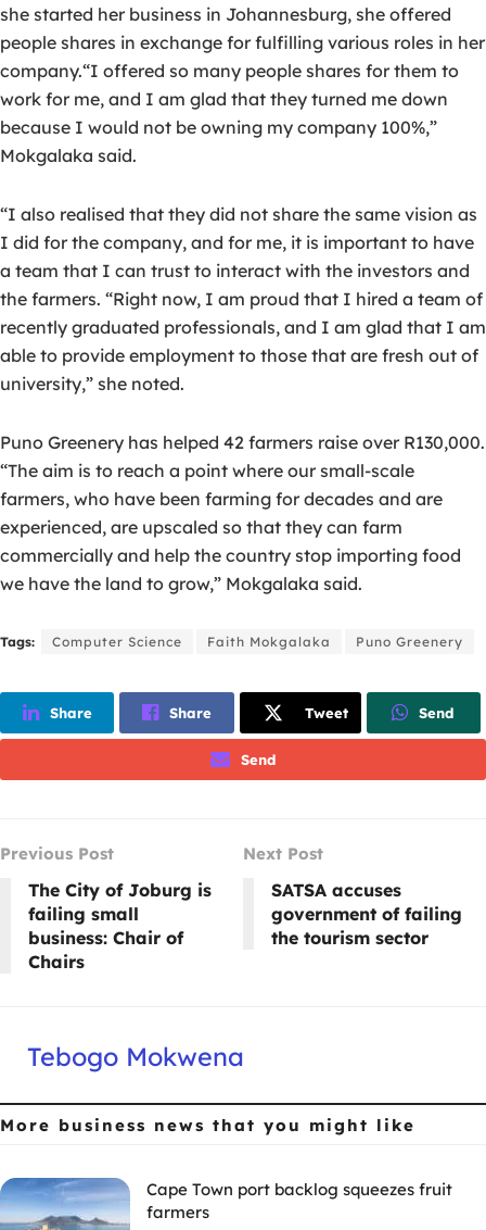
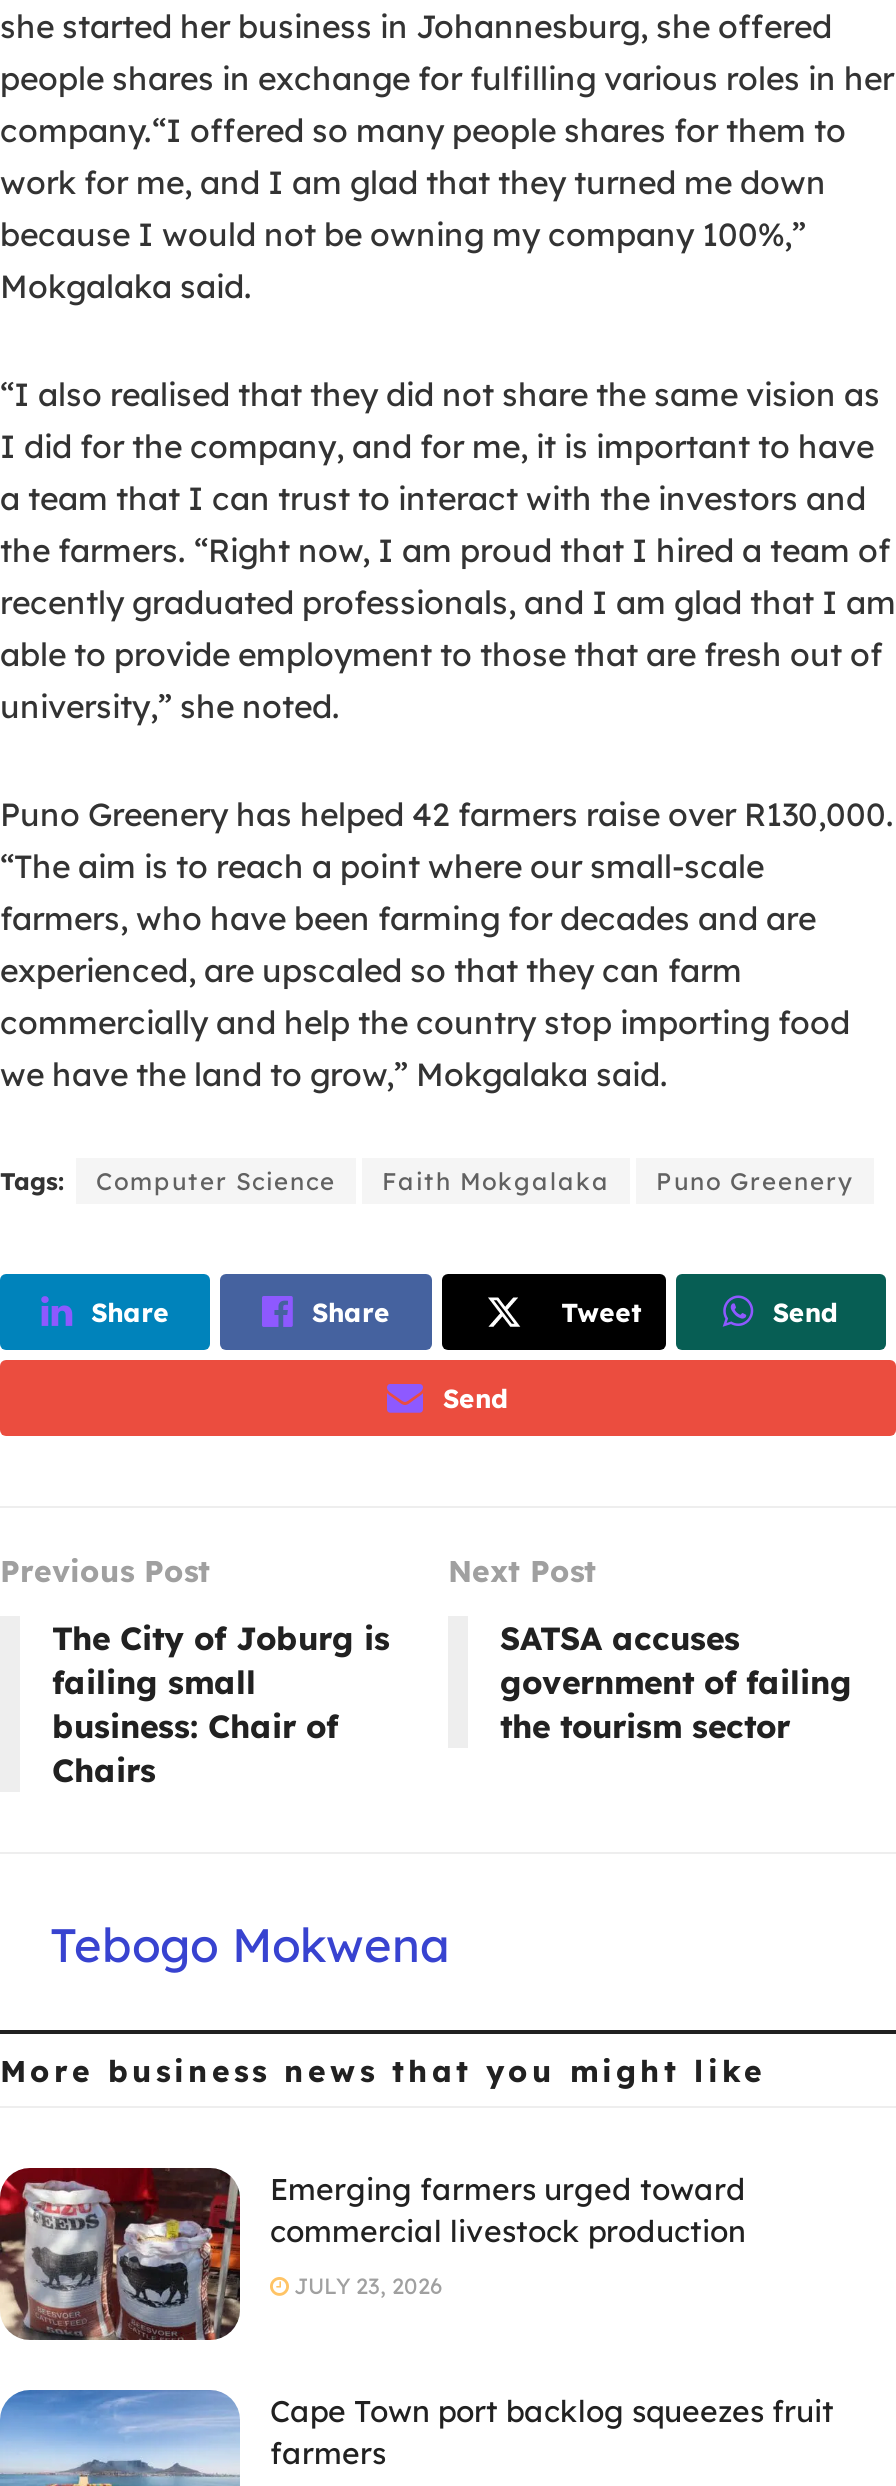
none -> [6,2166,746,2342] [image] | Emerging farmers urged toward | commercial livestock production | JULY 23, 2026

